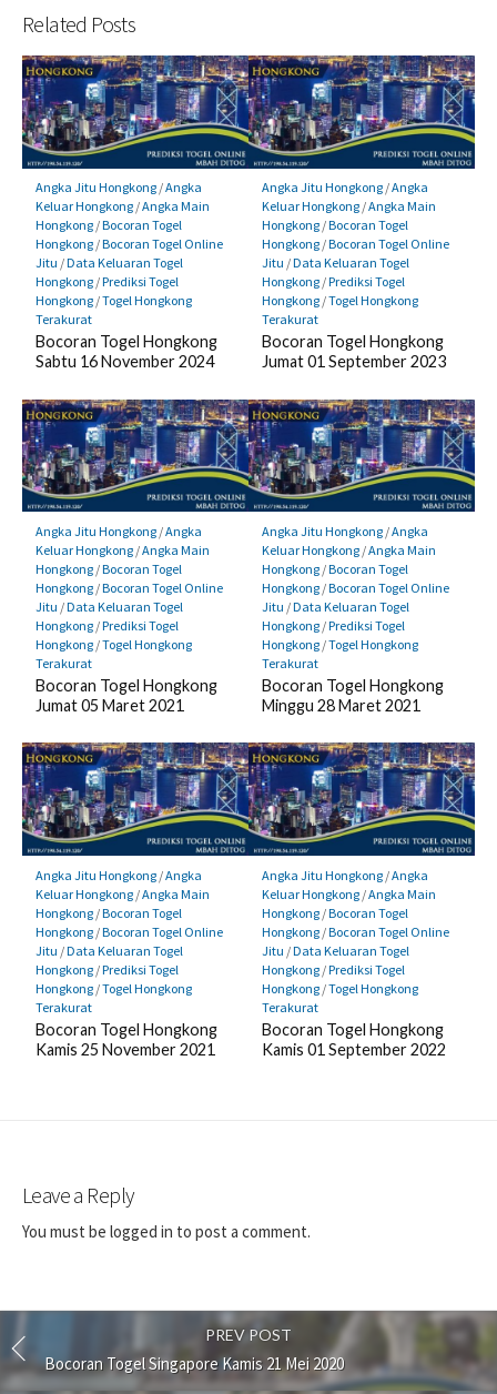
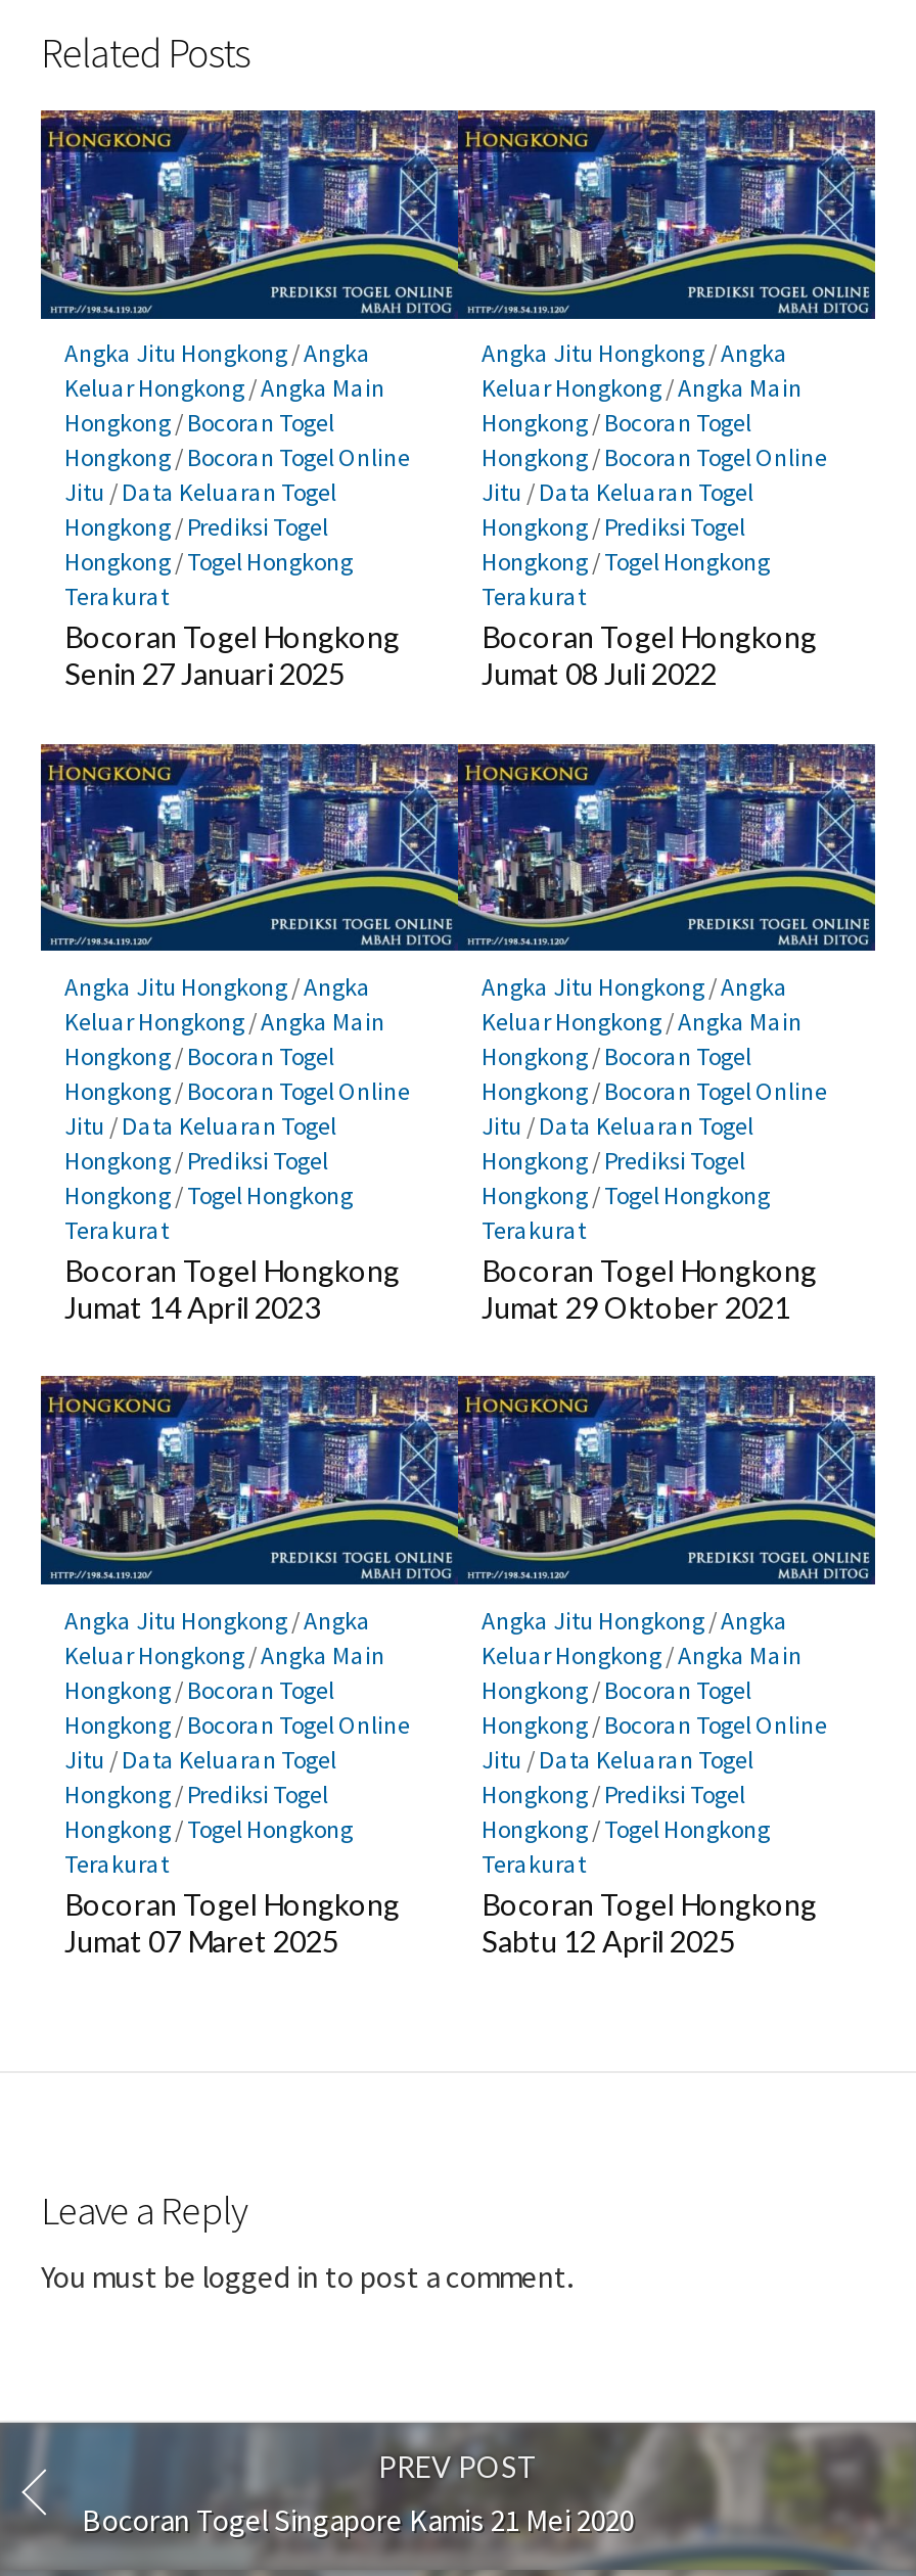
[35,352,214,371] Sabtu 16 November 2024 -> [64,657,345,692] Senin 27 Januari 2025
[261,352,445,371] Jumat 01 September 2023 -> [482,657,717,692] Jumat 08 Juli 2022
[35,696,184,715] Jumat 05 Maret 2021 -> [64,1290,320,1325] Jumat 14 April 2023
[261,696,420,715] Minggu 28 Maret 2021 -> [482,1290,790,1325] Jumat 29 Oktober 2021
[35,1040,215,1058] Kamis 25 November 2021 -> [64,1923,338,1958] Jumat 07 Maret 2025
[261,1040,445,1058] Kamis 01 September 2022 -> [482,1923,735,1958] Sabtu 12 April 2025

